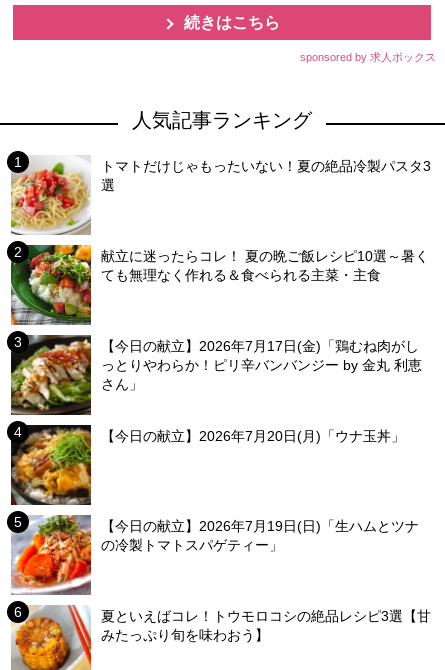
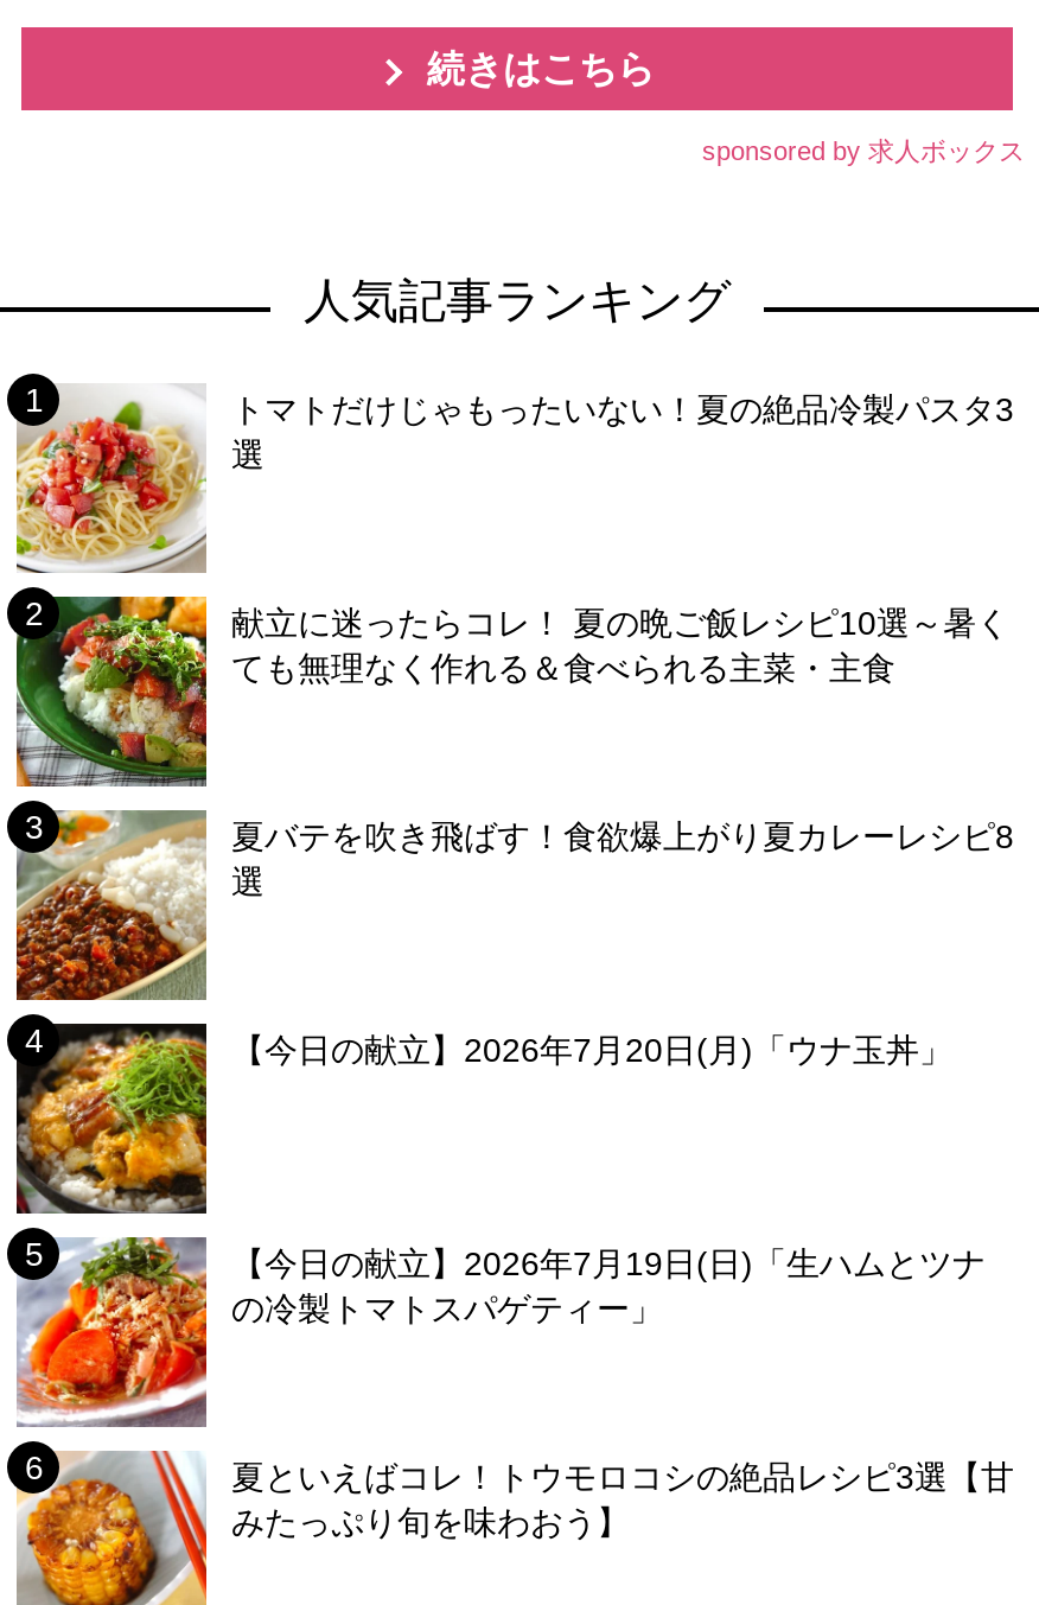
[11,335,422,416] [image] | 【今日の献立】2026年7月17日(金)「鶏むね肉がし | っとりやわらか！ピリ辛バンバンジー by 金丸 利恵 | さん」 -> [14,810,1014,1002] [image] | 夏バテを吹き飛ばす！食欲爆上がり夏カレーレシピ8 | 選

